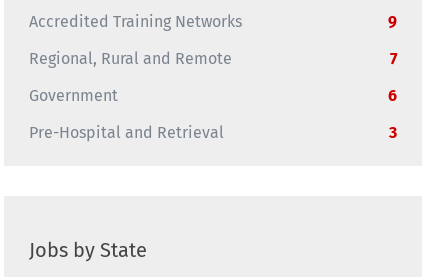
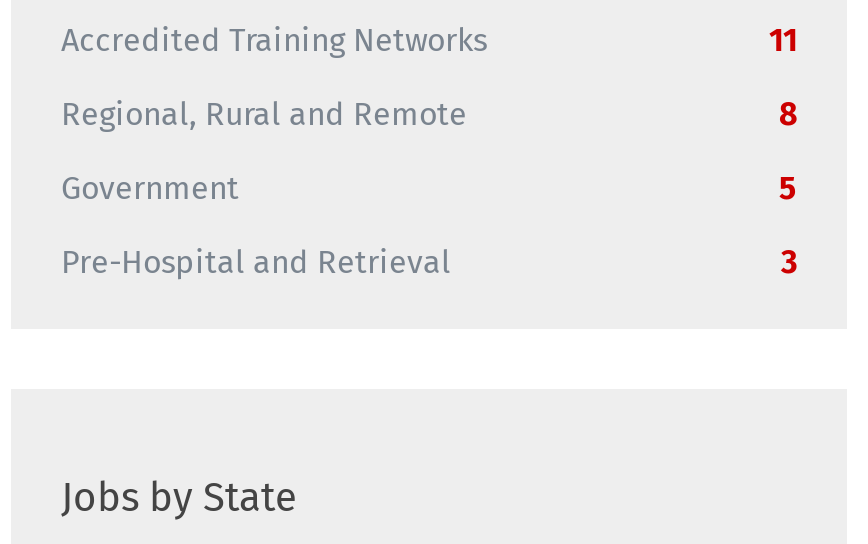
[388,12,397,31] 9 -> [769,21,797,59] 11
[390,49,397,68] 7 -> [779,95,797,133] 8
[388,86,397,105] 6 -> [779,169,797,207] 5

